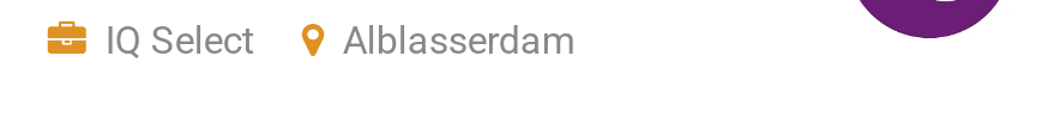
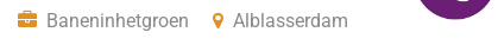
[105,19,254,64] IQ Select -> [47,9,189,32] Baneninhetgroen

